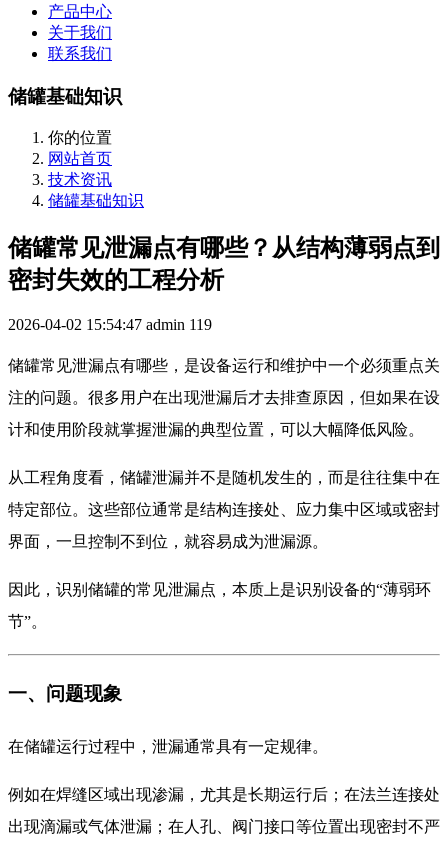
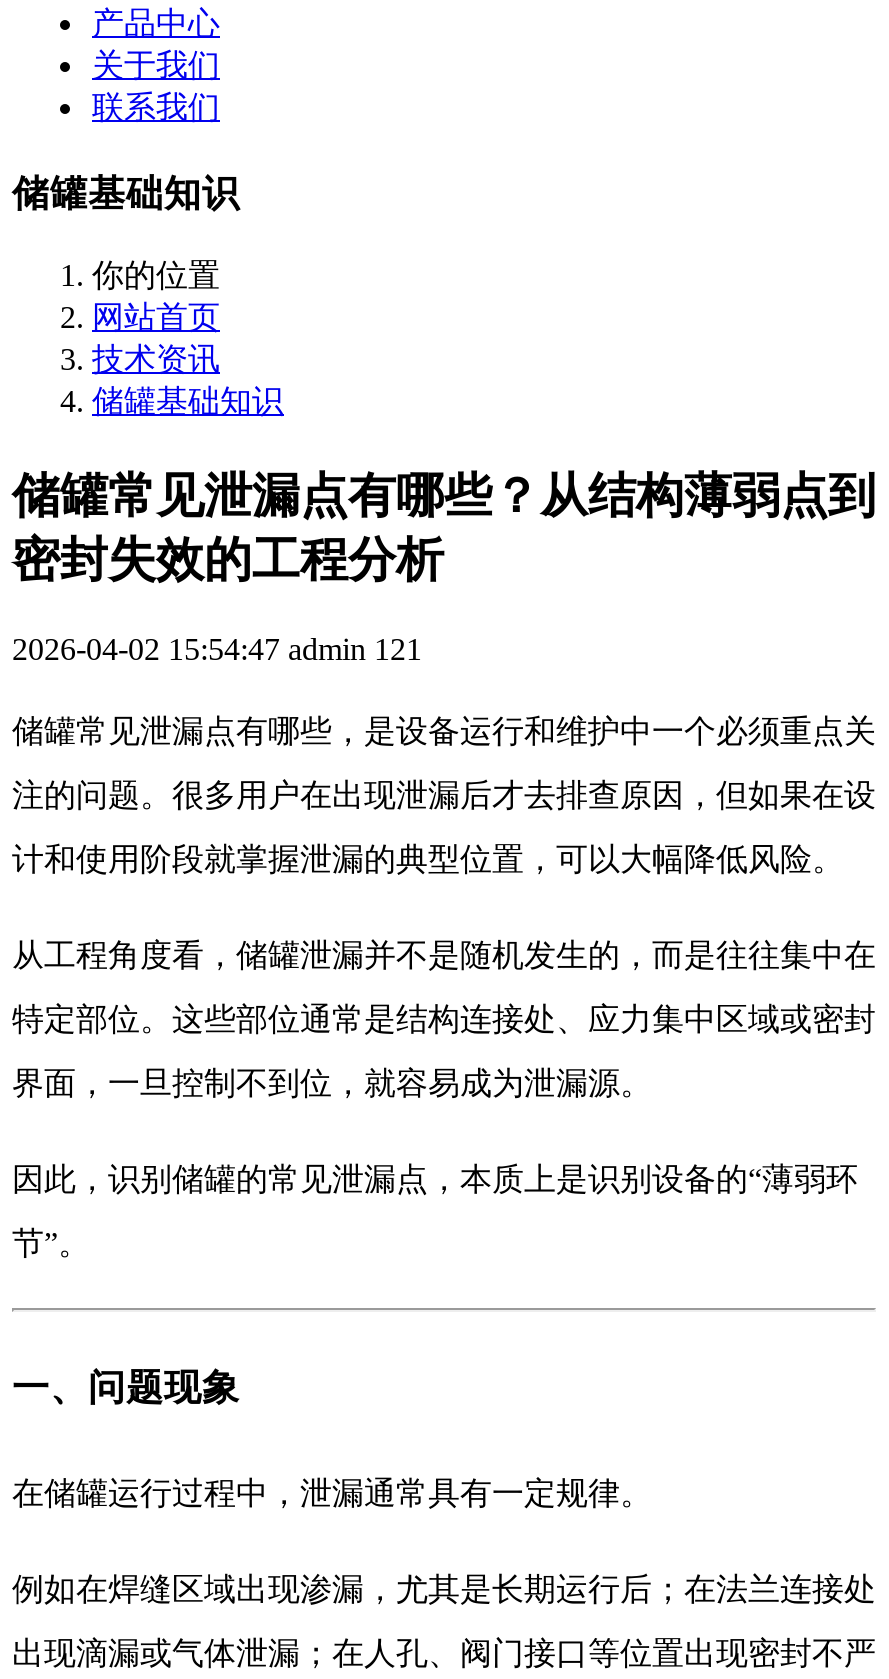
[8,316,212,333] 2026-04-02 15:54:47 admin 119 -> [12,632,422,666] 2026-04-02 15:54:47 admin 121

